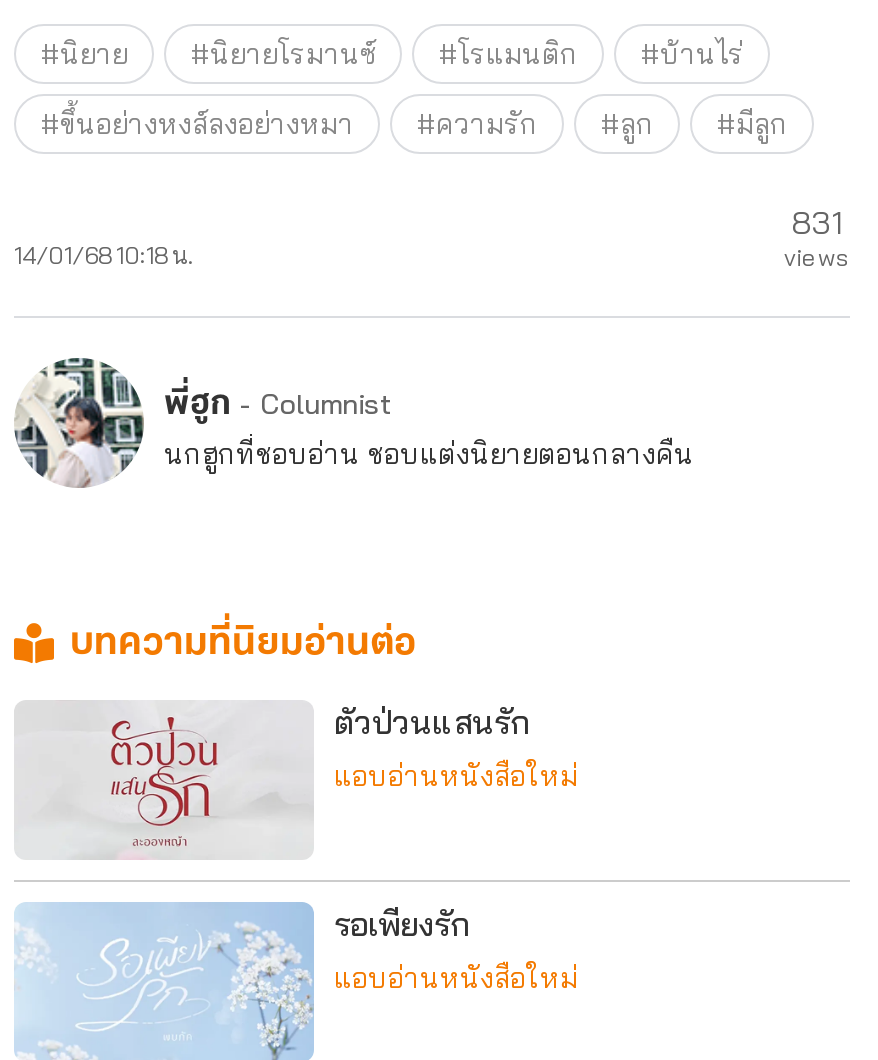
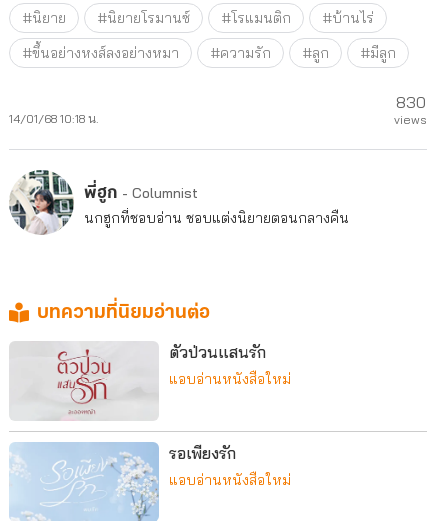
[792,201,842,241] 831 -> [395,92,425,112] 830

